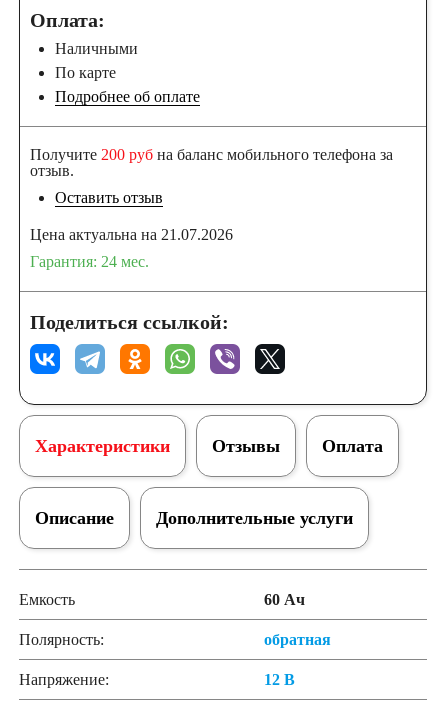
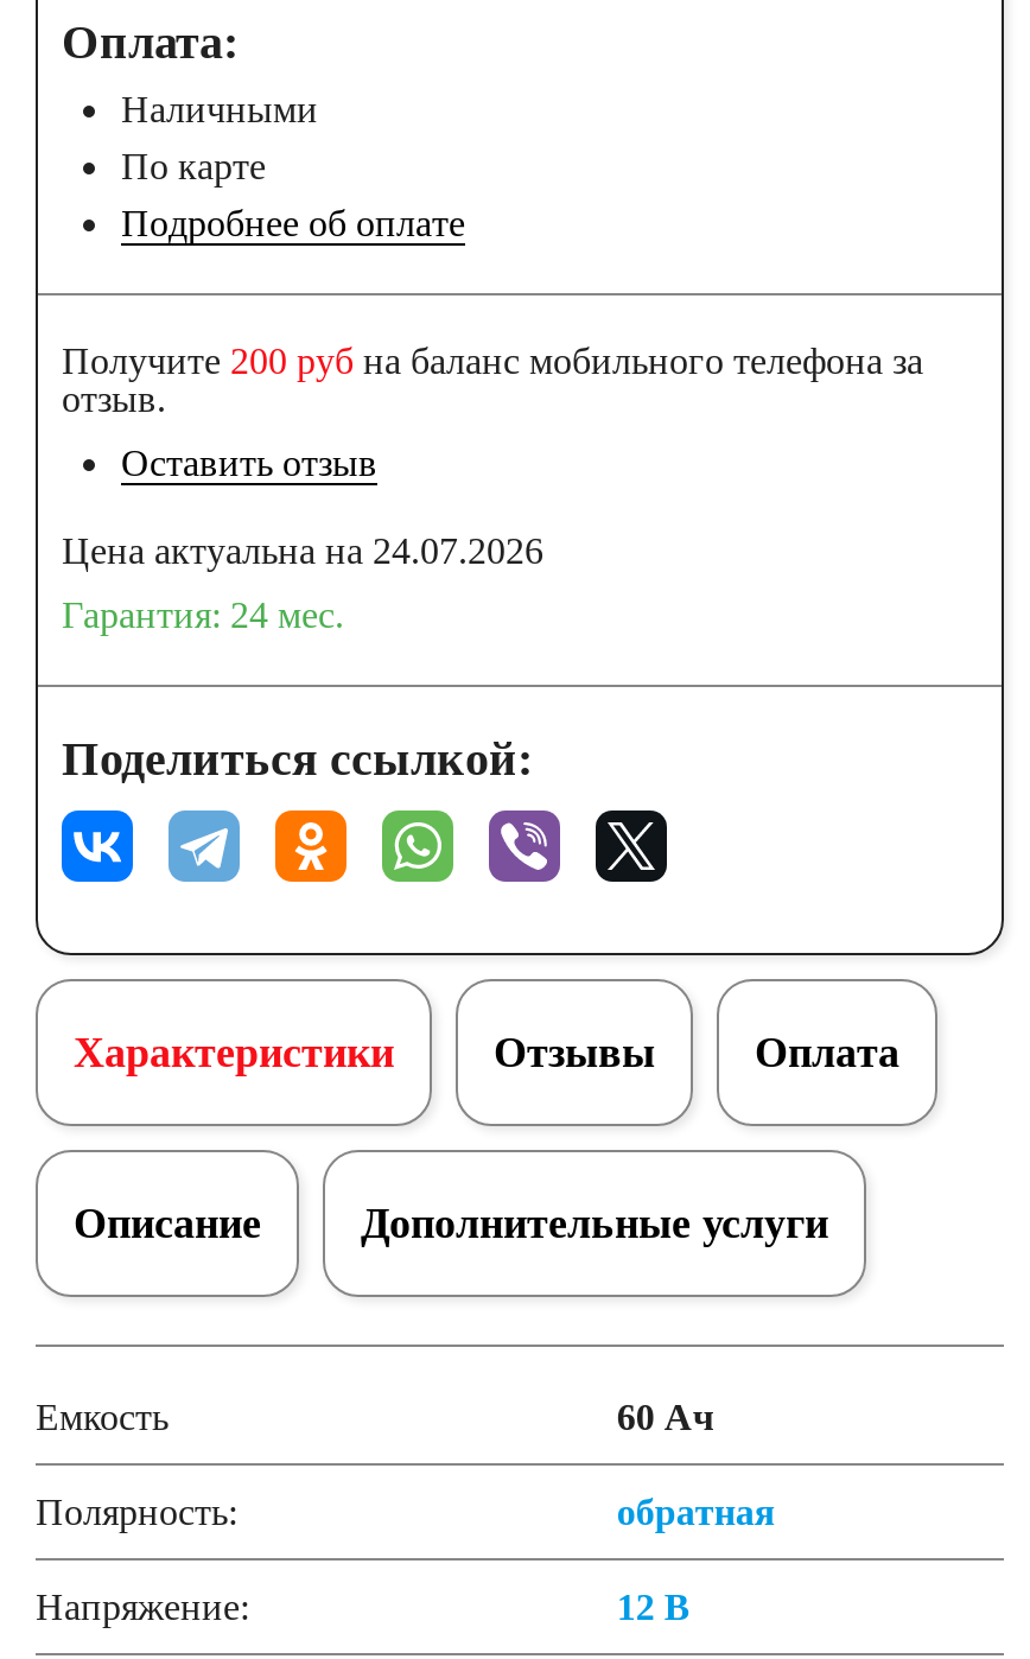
[30,226,233,243] Цена актуальна на 21.07.2026 -> [62,530,543,571] Цена актуальна на 24.07.2026

